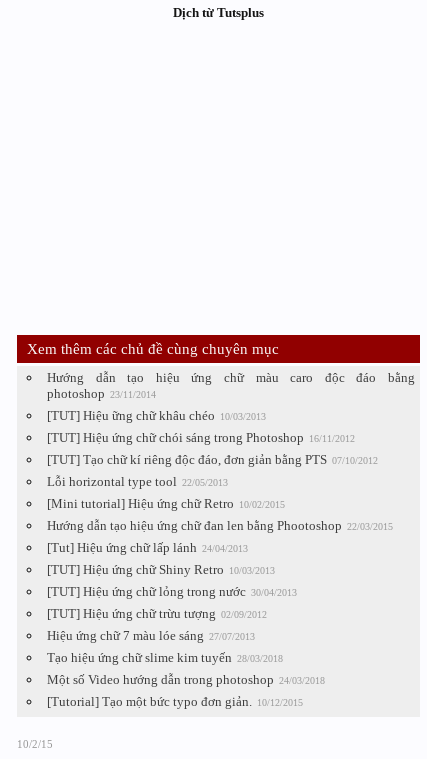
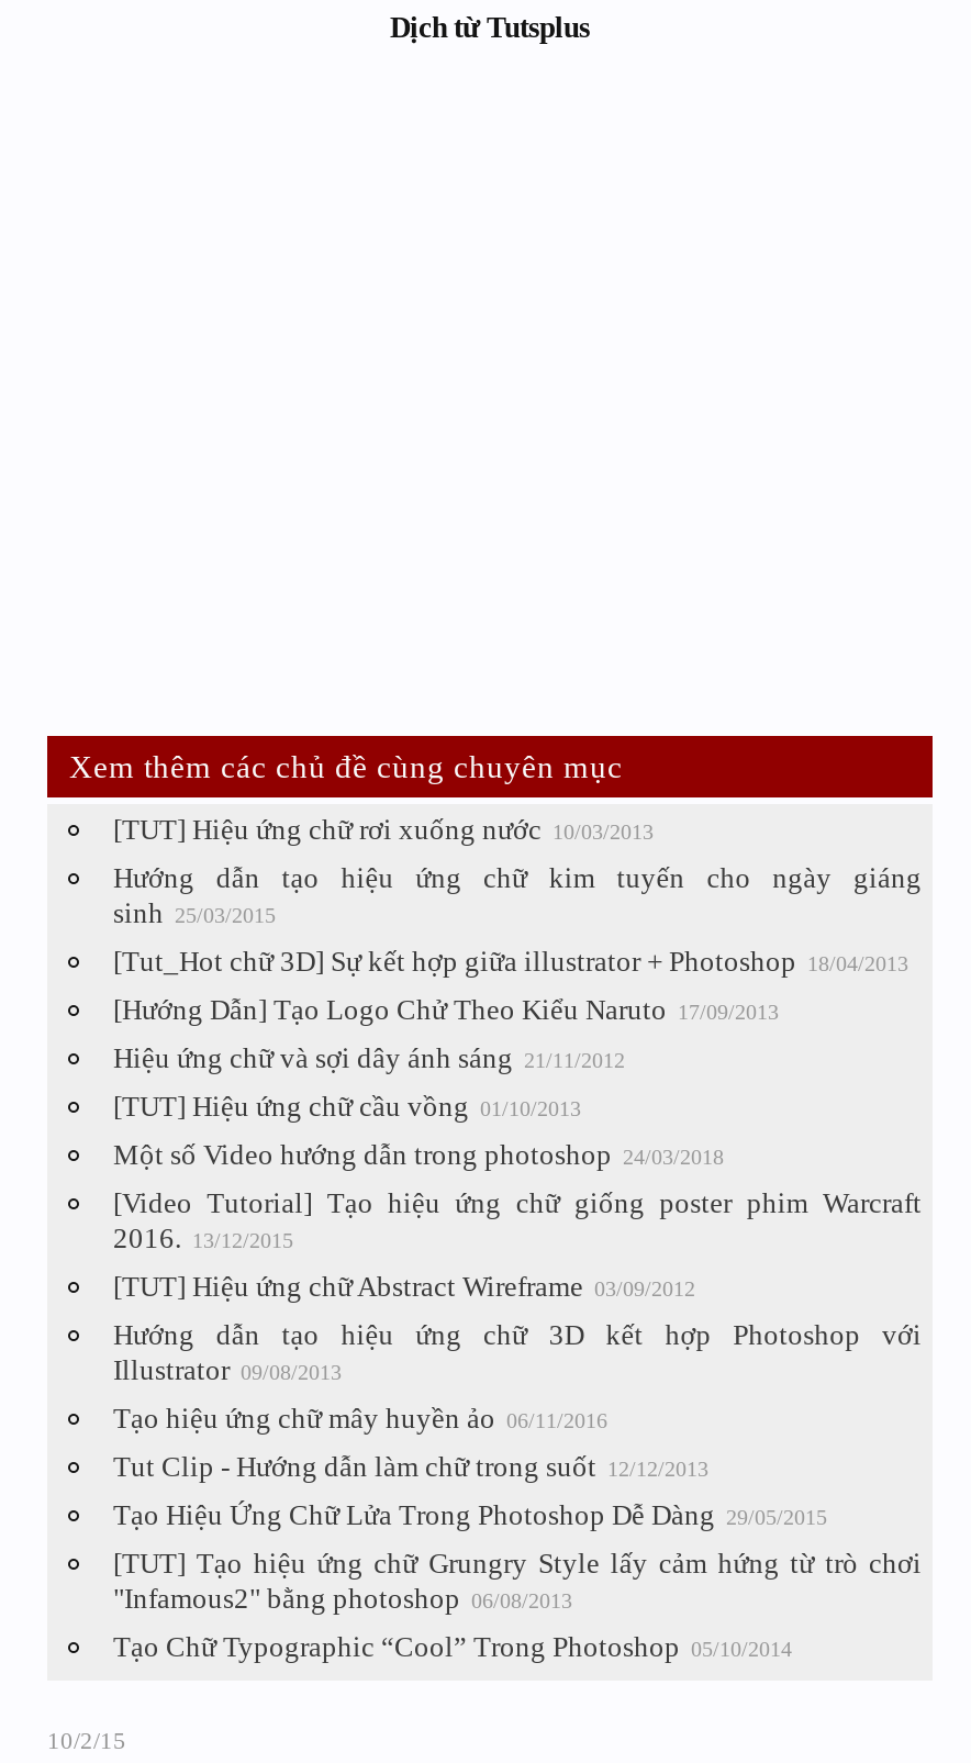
[47,370,415,665] Hướng dẫn tạo hiệu ứng chữ màu caro độc đáo bằng | photoshop 23/11/2014 | [TUT] Hiệu ững chữ khâu chéo 10/03/2013 | [TUT] Hiệu ứng chữ chói sáng trong Photoshop 16/11/2012 | [TUT] Tạo chữ kí riêng độc đáo, đơn giản bằng PTS 07/10/2012 | Lỗi horizontal type tool 22/05/2013 | [Mini tutorial] Hiệu ứng chữ Retro 10/02/2015 | Hướng dẫn tạo hiệu ứng chữ đan len bằng Phootoshop 22/03/2015 | [Tut] Hiệu ứng chữ lấp lánh 24/04/2013 | [TUT] Hiệu ứng chữ Shiny Retro 10/03/2013 | [TUT] Hiệu ứng chữ lỏng trong nước 30/04/2013 | [TUT] Hiệu ứng chữ trừu tượng 02/09/2012 | Hiệu ứng chữ 7 màu lóe sáng 27/07/2013 | Tạo hiệu ứng chữ slime kim tuyến 28/03/2018 -> [113,813,922,1122] [TUT] Hiệu ứng chữ rơi xuống nước 10/03/2013 | Hướng dẫn tạo hiệu ứng chữ kim tuyến cho ngày giáng | sinh 25/03/2015 | [Tut_Hot chữ 3D] Sự kết hợp giữa illustrator + Photoshop 18/04/2013 | [Hướng Dẫn] Tạo Logo Chử Theo Kiểu Naruto 17/09/2013 | Hiệu ứng chữ và sợi dây ánh sáng 21/11/2012 | [TUT] Hiệu ứng chữ cầu vồng 01/10/2013
moved [47,672,325,687] -> [113,1138,724,1171]: Một số Video hướng dẫn trong photoshop 24/03/2018
[47,694,303,709] [Tutorial] Tạo một bức typo đơn giản. 10/12/2015 -> [113,1186,922,1663] [Video Tutorial] Tạo hiệu ứng chữ giống poster phim Warcraft | 2016. 13/12/2015 | [TUT] Hiệu ứng chữ Abstract Wireframe 03/09/2012 | Hướng dẫn tạo hiệu ứng chữ 3D kết hợp Photoshop với | Illustrator 09/08/2013 | Tạo hiệu ứng chữ mây huyền ảo 06/11/2016 | Tut Clip - Hướng dẫn làm chữ trong suốt 12/12/2013 | Tạo Hiệu Ứng Chữ Lửa Trong Photoshop Dễ Dàng 29/05/2015 | [TUT] Tạo hiệu ứng chữ Grungry Style lấy cảm hứng từ trò chơi | "Infamous2" bằng photoshop 06/08/2013 | Tạo Chữ Typographic “Cool” Trong Photoshop 05/10/2014

